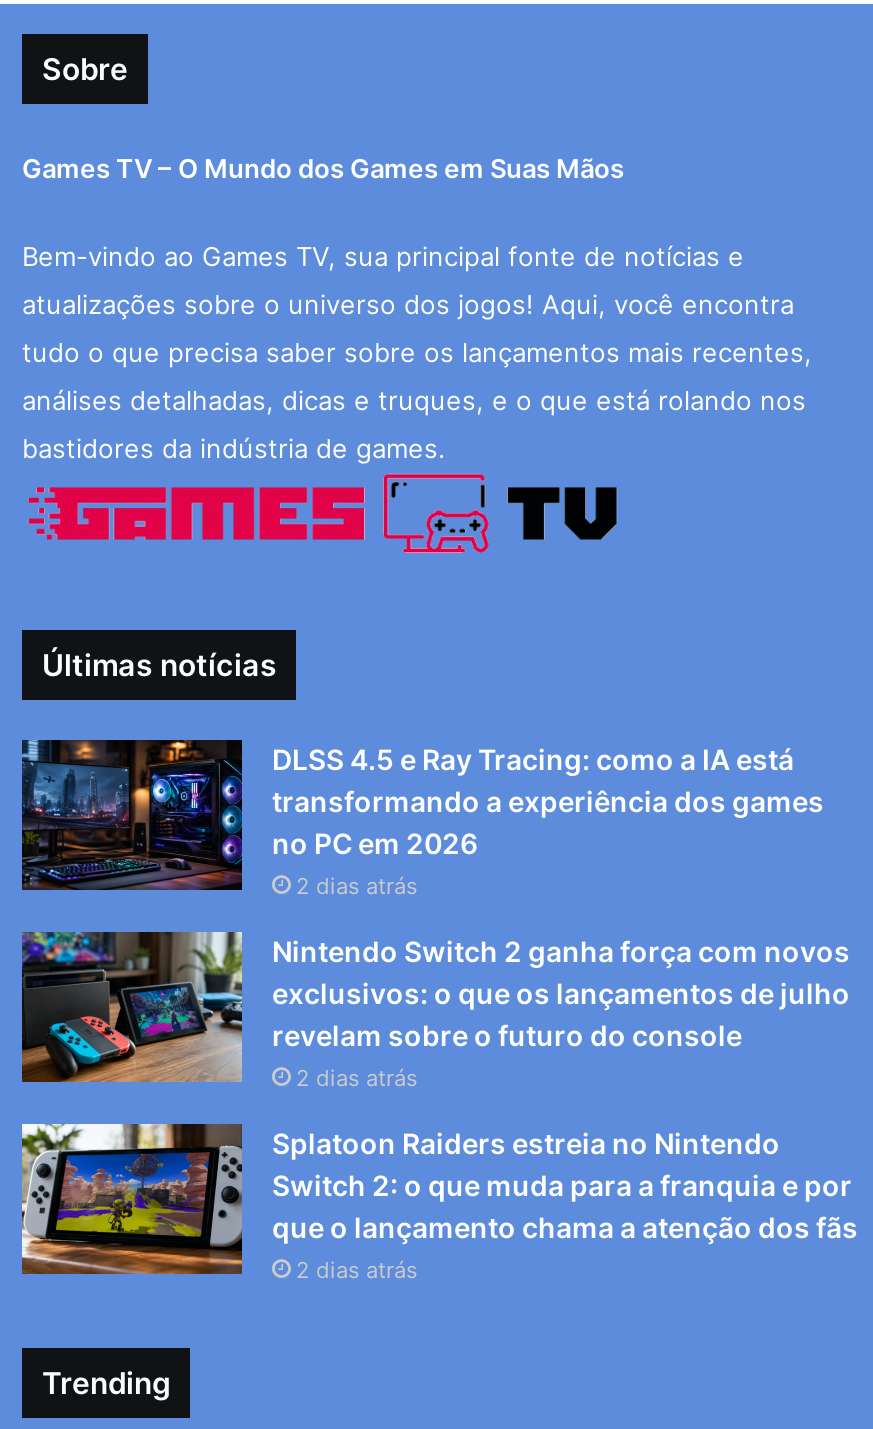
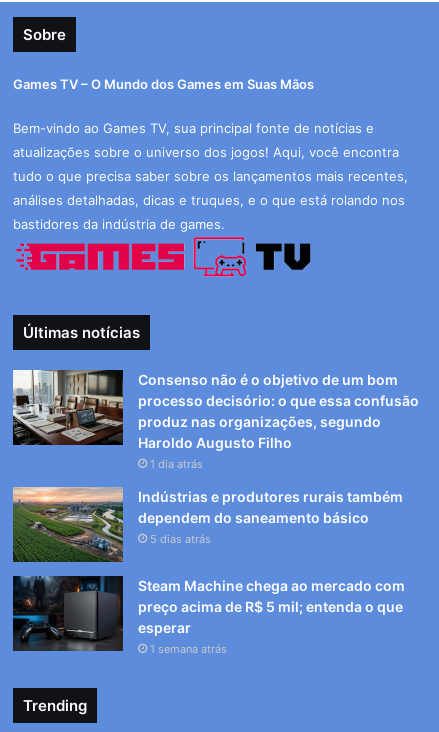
[20,737,824,899] [image] | DLSS 4.5 e Ray Tracing: como a IA está | transformando a experiência dos games | no PC em 2026 | 2 dias atrás -> [12,369,419,471] [image] | Consenso não é o objetivo de um bom | processo decisório: o que essa confusão | produz nas organizações, segundo | Haroldo Augusto Filho | 1 dia atrás
[20,929,850,1095] [image] | Nintendo Switch 2 ganha força com novos | exclusivos: o que os lançamentos de julho | revelam sobre o futuro do console | 2 dias atrás -> [12,480,403,563] [image] | Indústrias e produtores rurais também | dependem do saneamento básico | 5 dias atrás
[20,1121,858,1283] [image] | Splatoon Raiders estreia no Nintendo | Switch 2: o que muda para a franquia e por | que o lançamento chama a atenção dos fãs | 2 dias atrás -> [12,575,405,656] [image] | Steam Machine chega ao mercado com | preço acima de R$ 5 mil; entenda o que | esperar | 1 semana atrás

